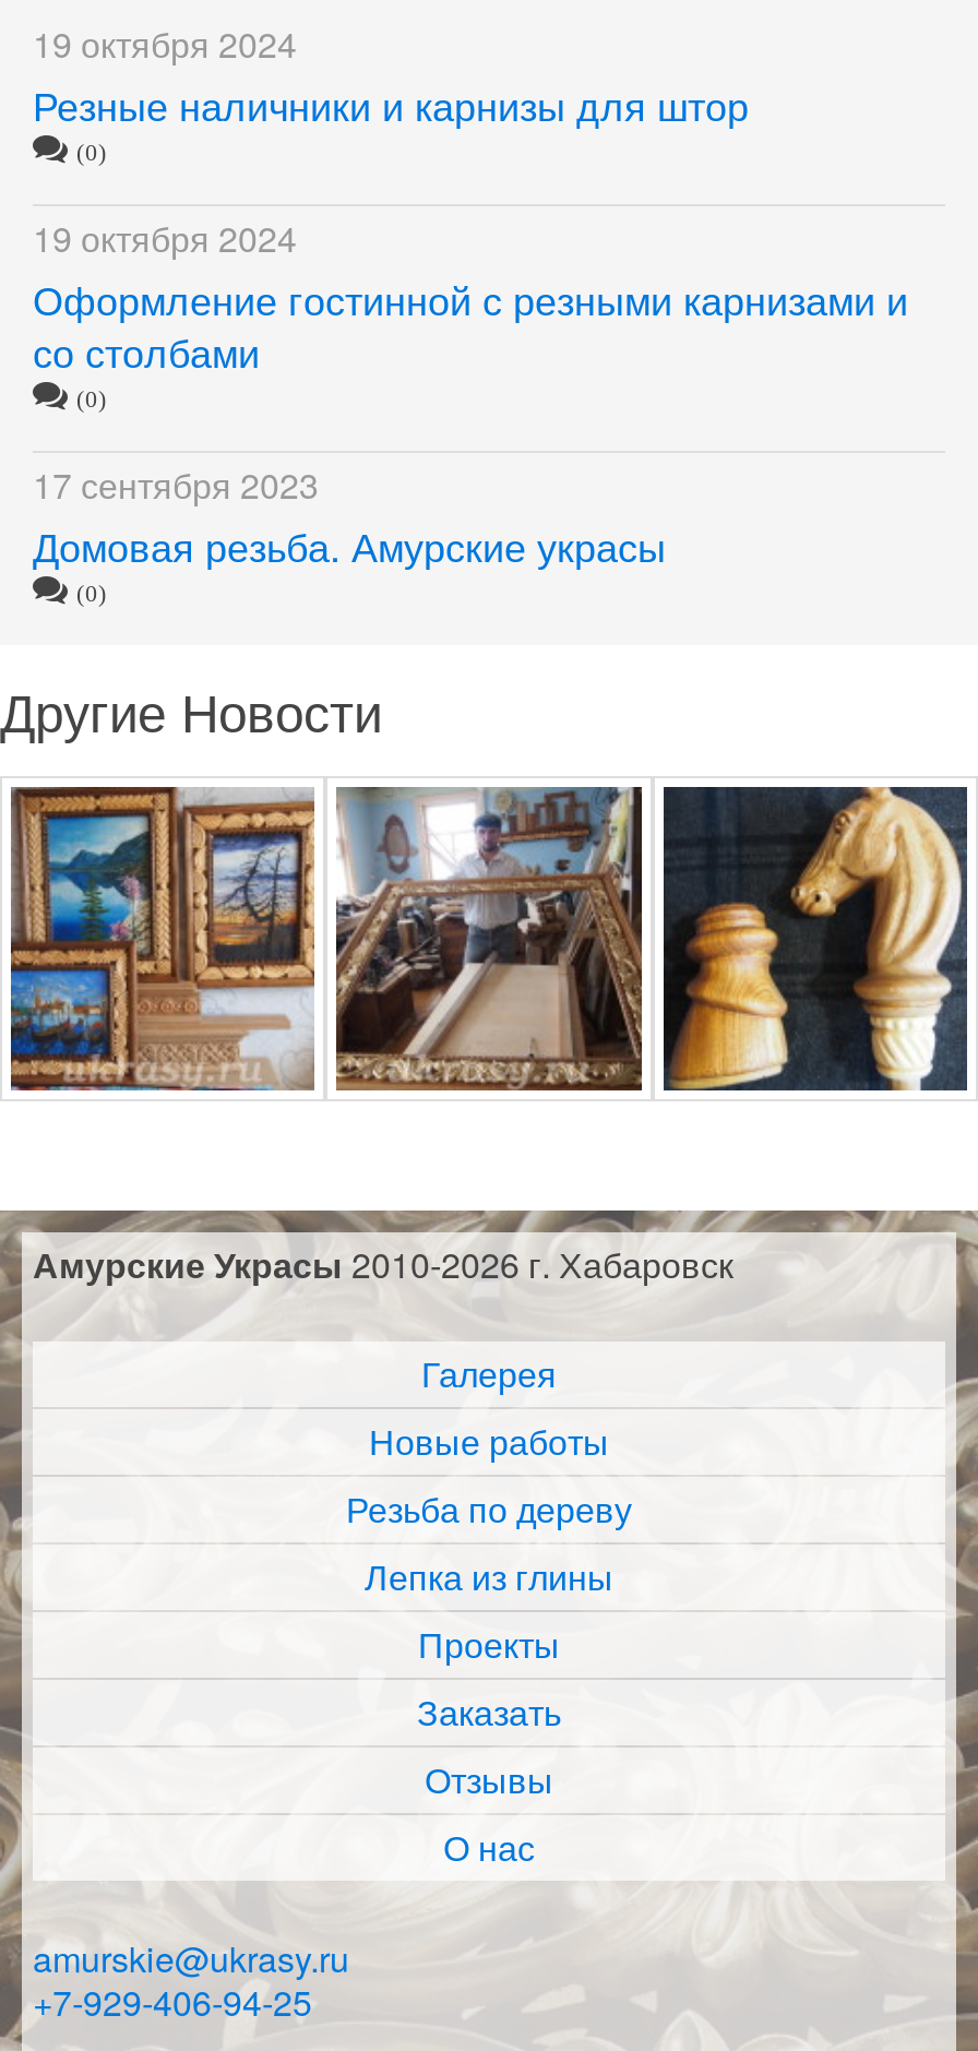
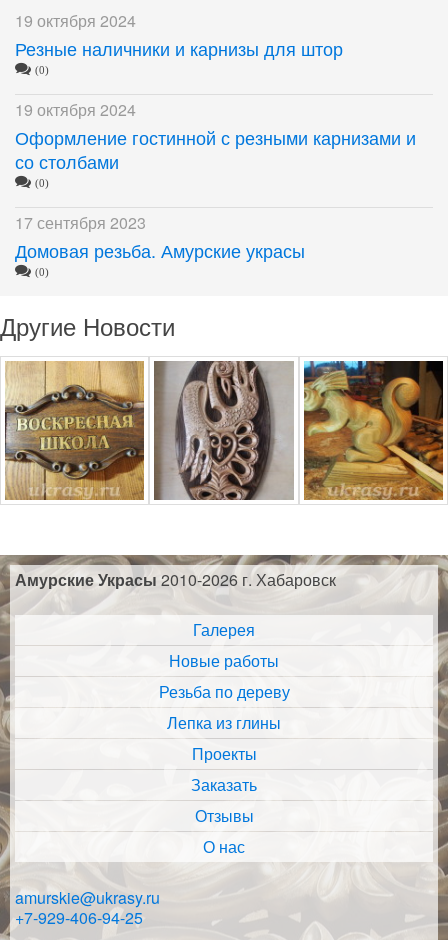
[9,785,317,1093] [image] -> [4,360,145,501] [image]
[334,785,642,1090] [image] -> [153,360,293,500] [image]
[661,785,969,1093] [image] -> [303,360,444,501] [image]

